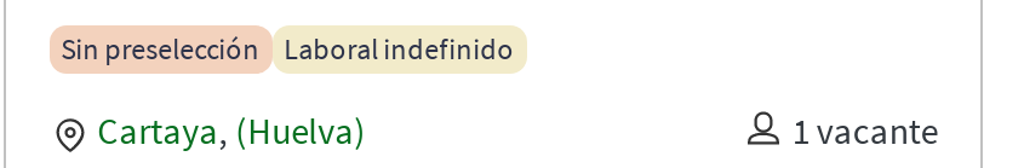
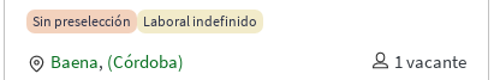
[97,108,366,154] Cartaya, (Huelva) -> [50,50,183,72] Baena, (Córdoba)

